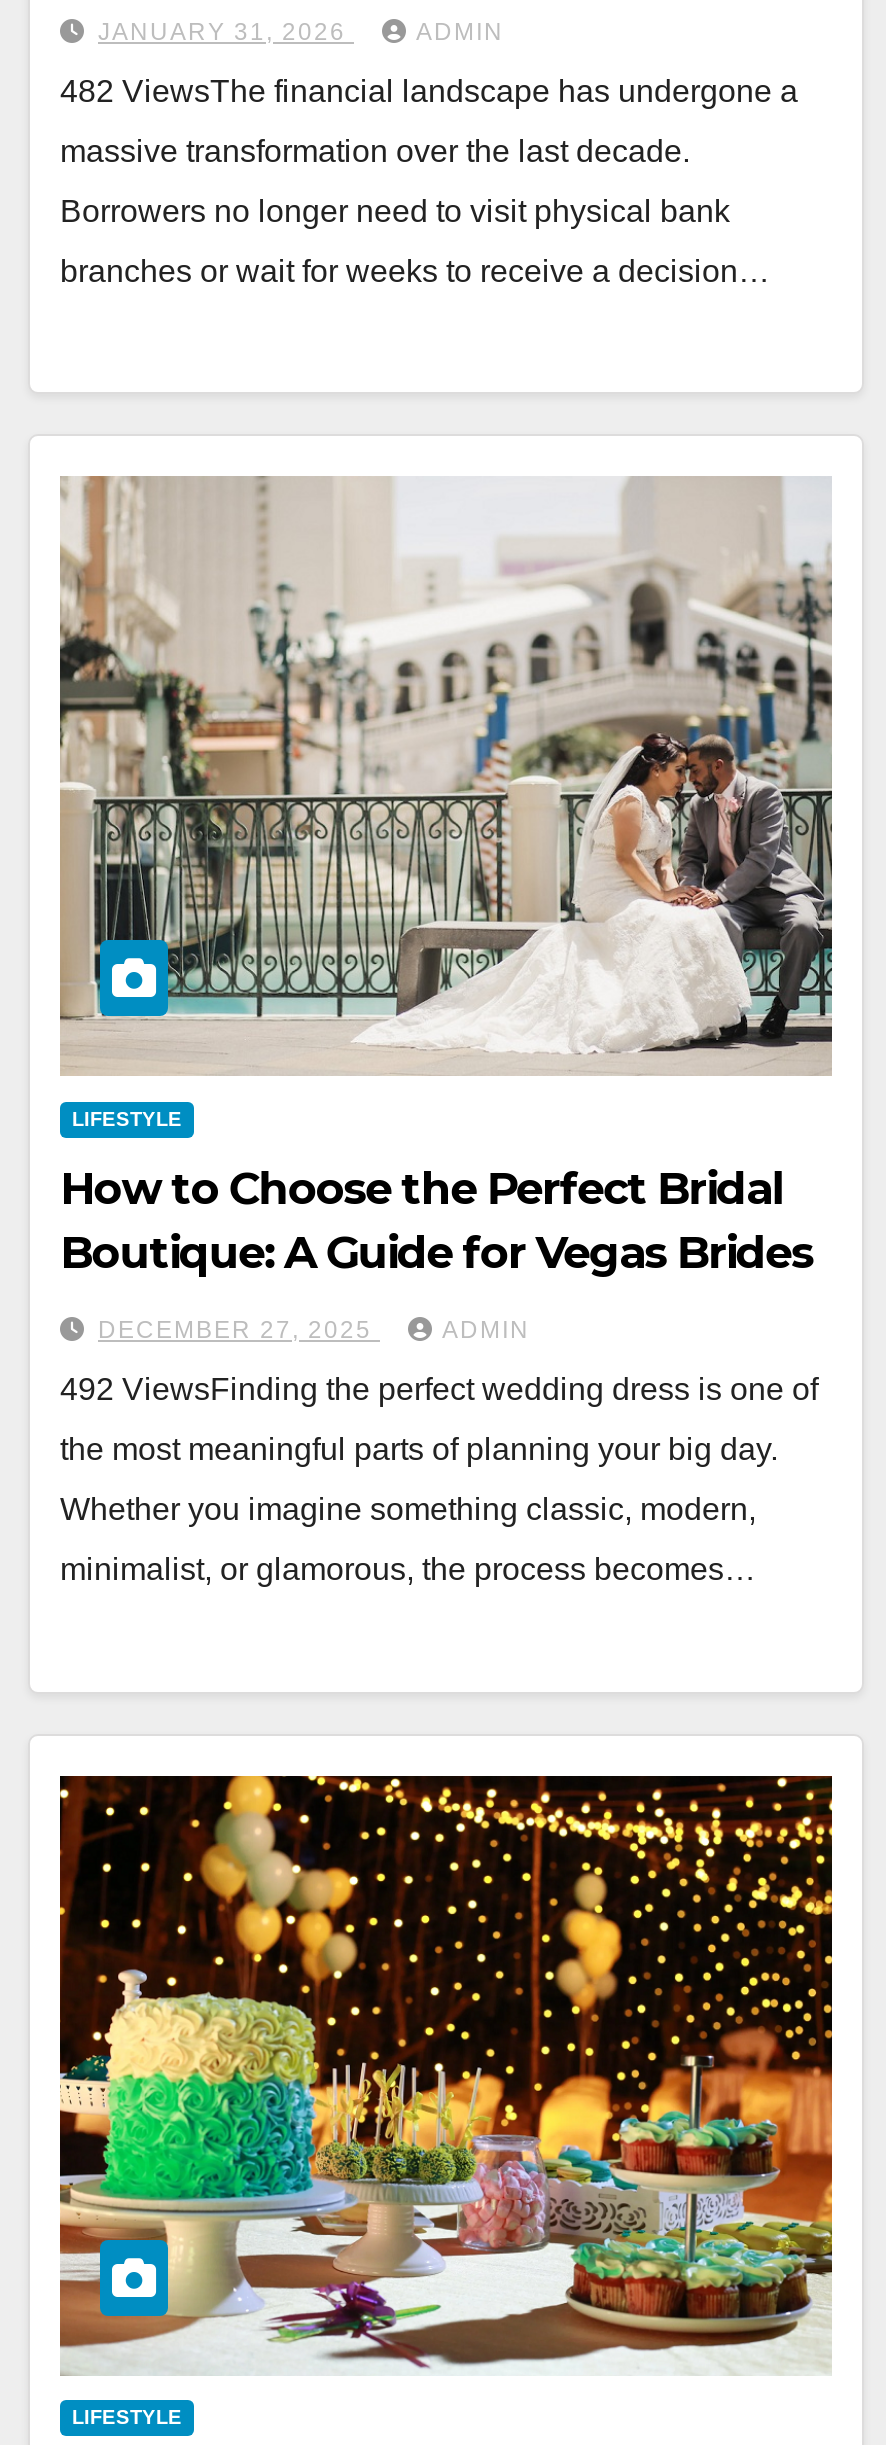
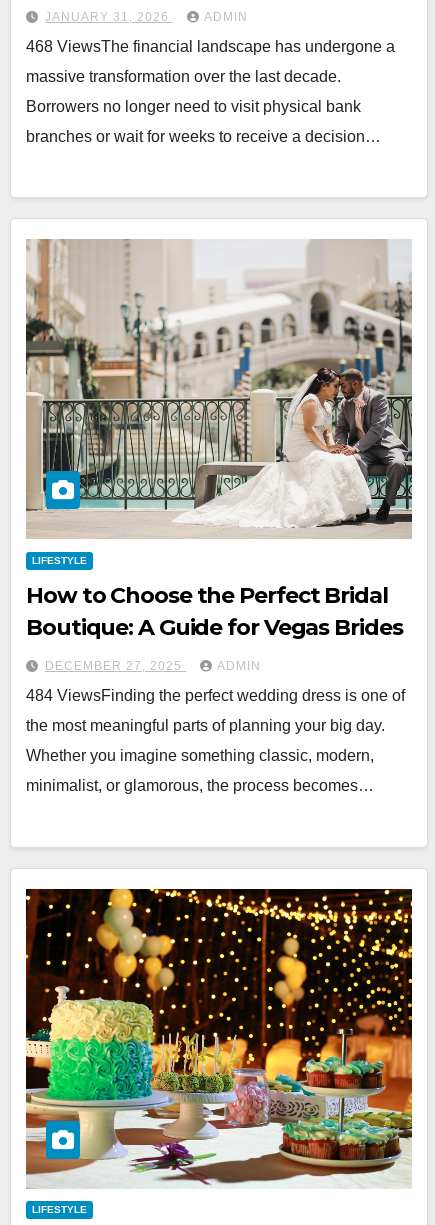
[60,73,798,107] 482 ViewsThe financial landscape has undergone a -> [26,37,395,54] 468 ViewsThe financial landscape has undergone a
[60,1372,818,1406] 492 ViewsFinding the perfect wedding dress is one of -> [26,687,405,704] 484 ViewsFinding the perfect wedding dress is one of

